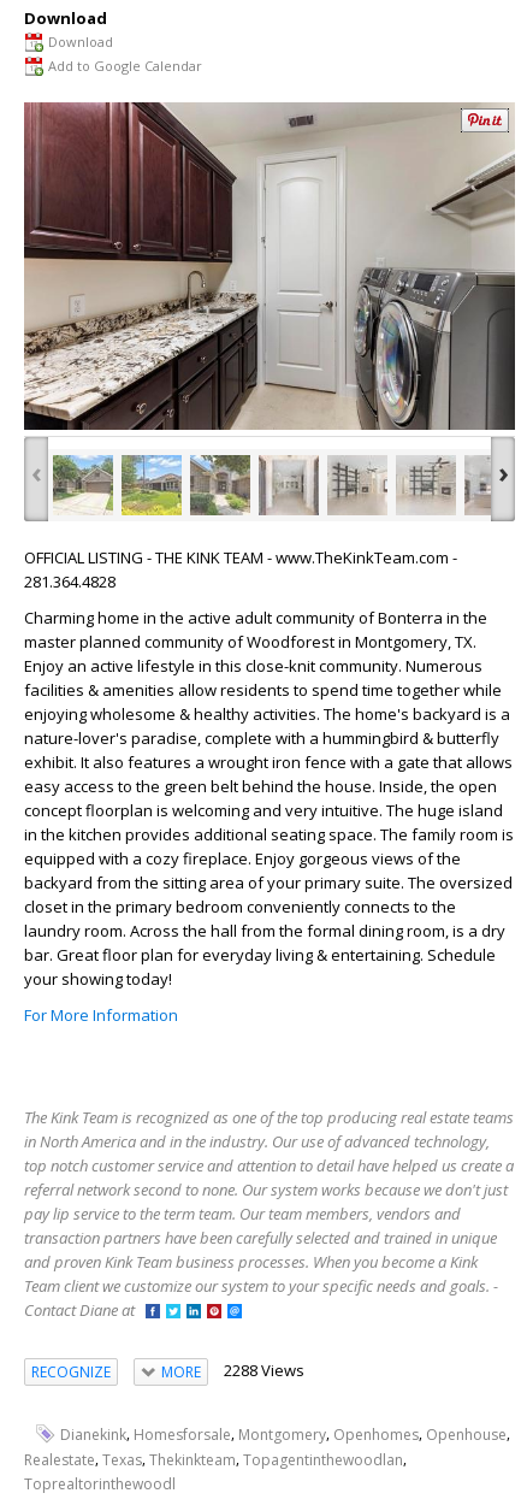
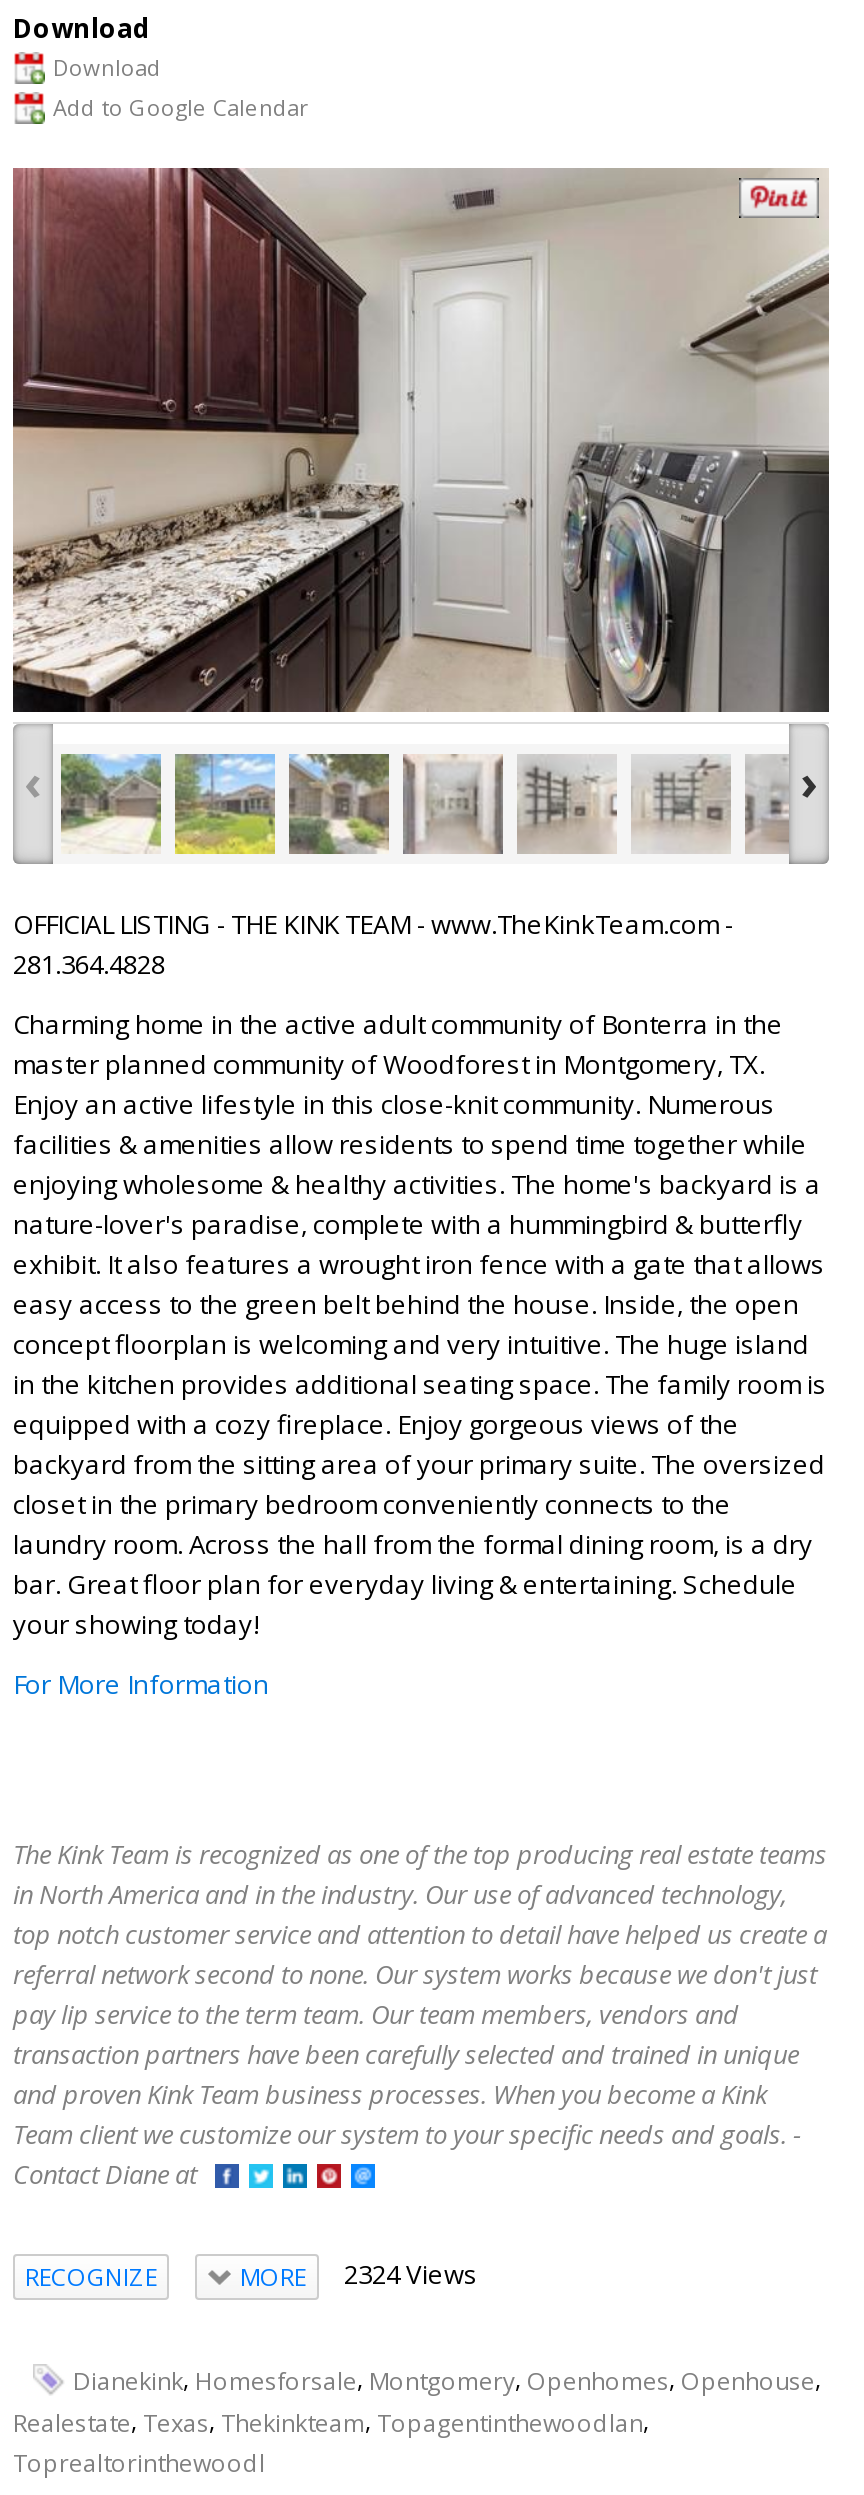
[161,1360,304,1382] MORE 2288 Views -> [240,2256,478,2294] MORE 2324 Views

